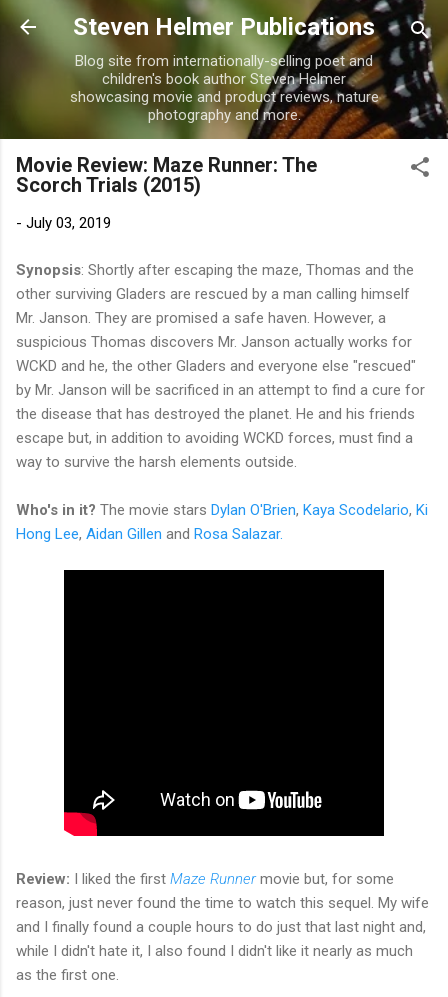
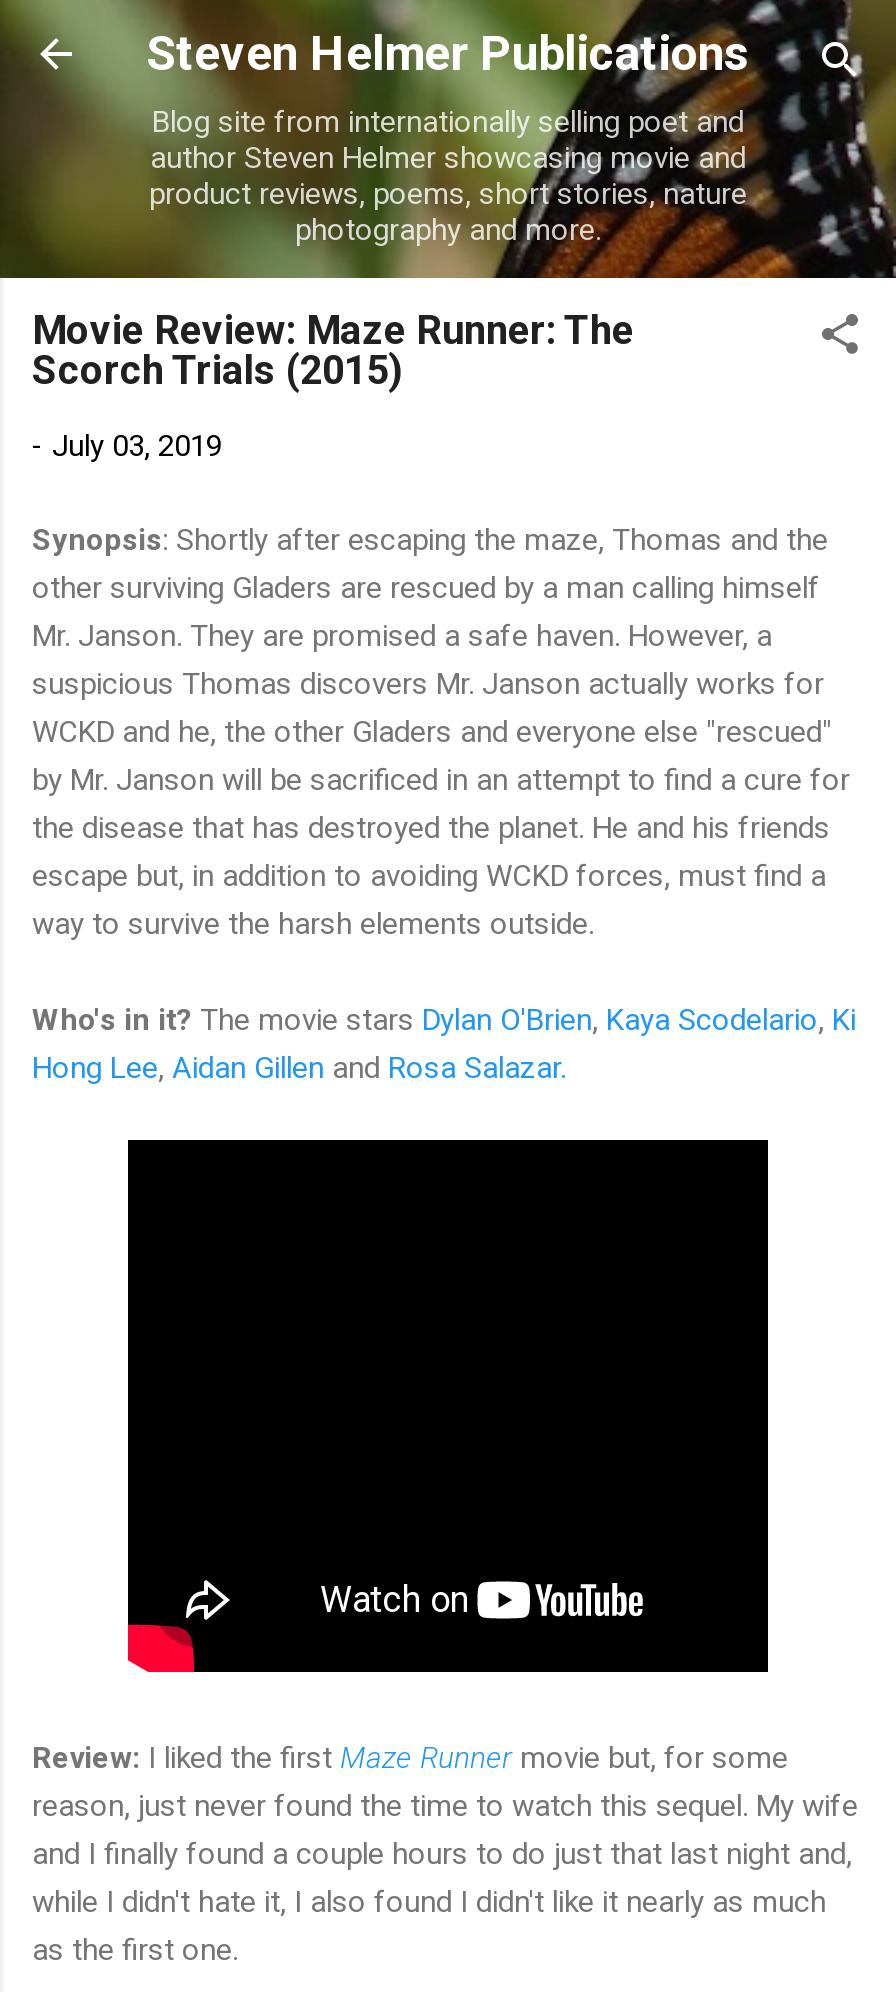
[69,52,378,106] Blog site from internationally-selling poet and | children's book author Steven Helmer | showcasing movie and product reviews, nature -> [149,104,747,212] Blog site from internationally selling poet and | author Steven Helmer showcasing movie and | product reviews, poems, short stories, nature

